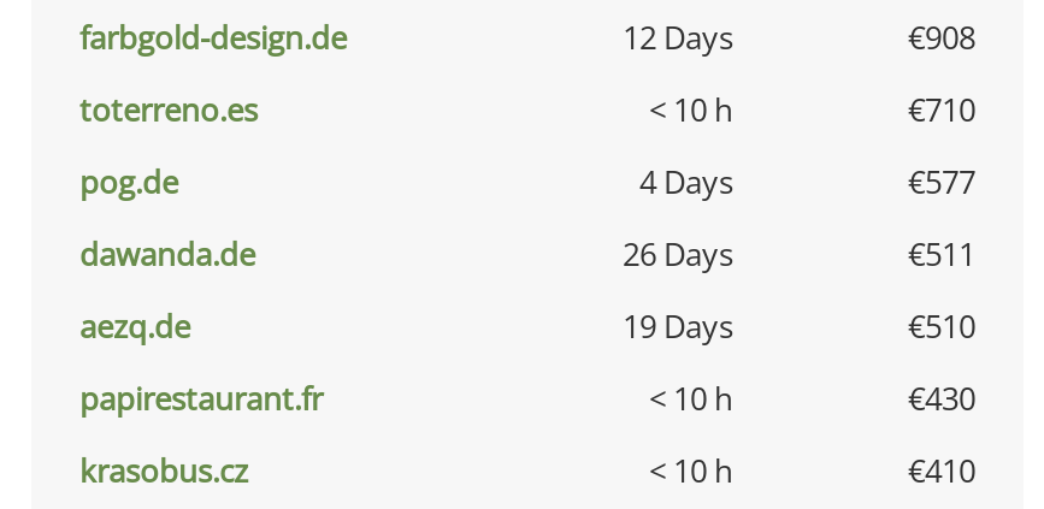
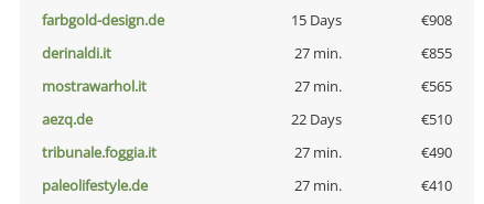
[623,16,733,59] 12 Days -> [291,10,341,30] 15 Days
[79,88,975,276] toterreno.es | < 10 h | €710 | pog.de | 4 Days | €577 | dawanda.de | 26 Days | €511 -> [42,43,452,96] derinaldi.it | 27 min. | €855 | mostrawarhol.it | 27 min. | €565
[623,304,733,348] 19 Days -> [291,109,341,129] 22 Days
[79,377,975,420] papirestaurant.fr | < 10 h | €430 -> [42,142,452,162] tribunale.foggia.it | 27 min. | €490
[79,449,733,492] krasobus.cz | < 10 h -> [42,175,341,195] paleolifestyle.de | 27 min.

